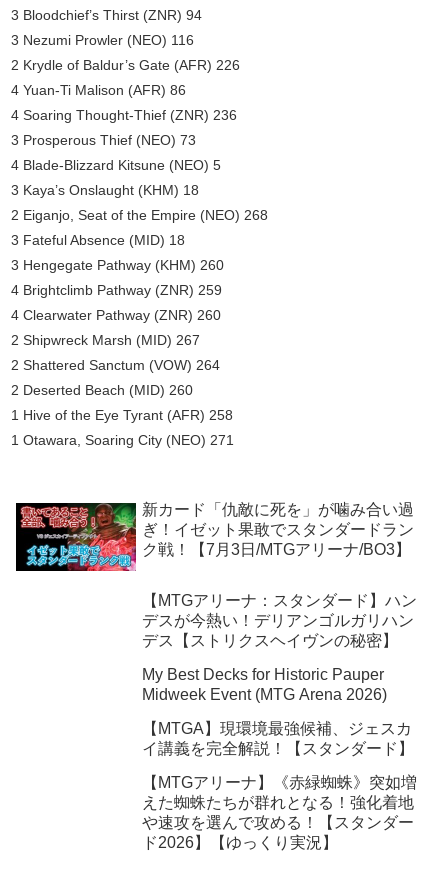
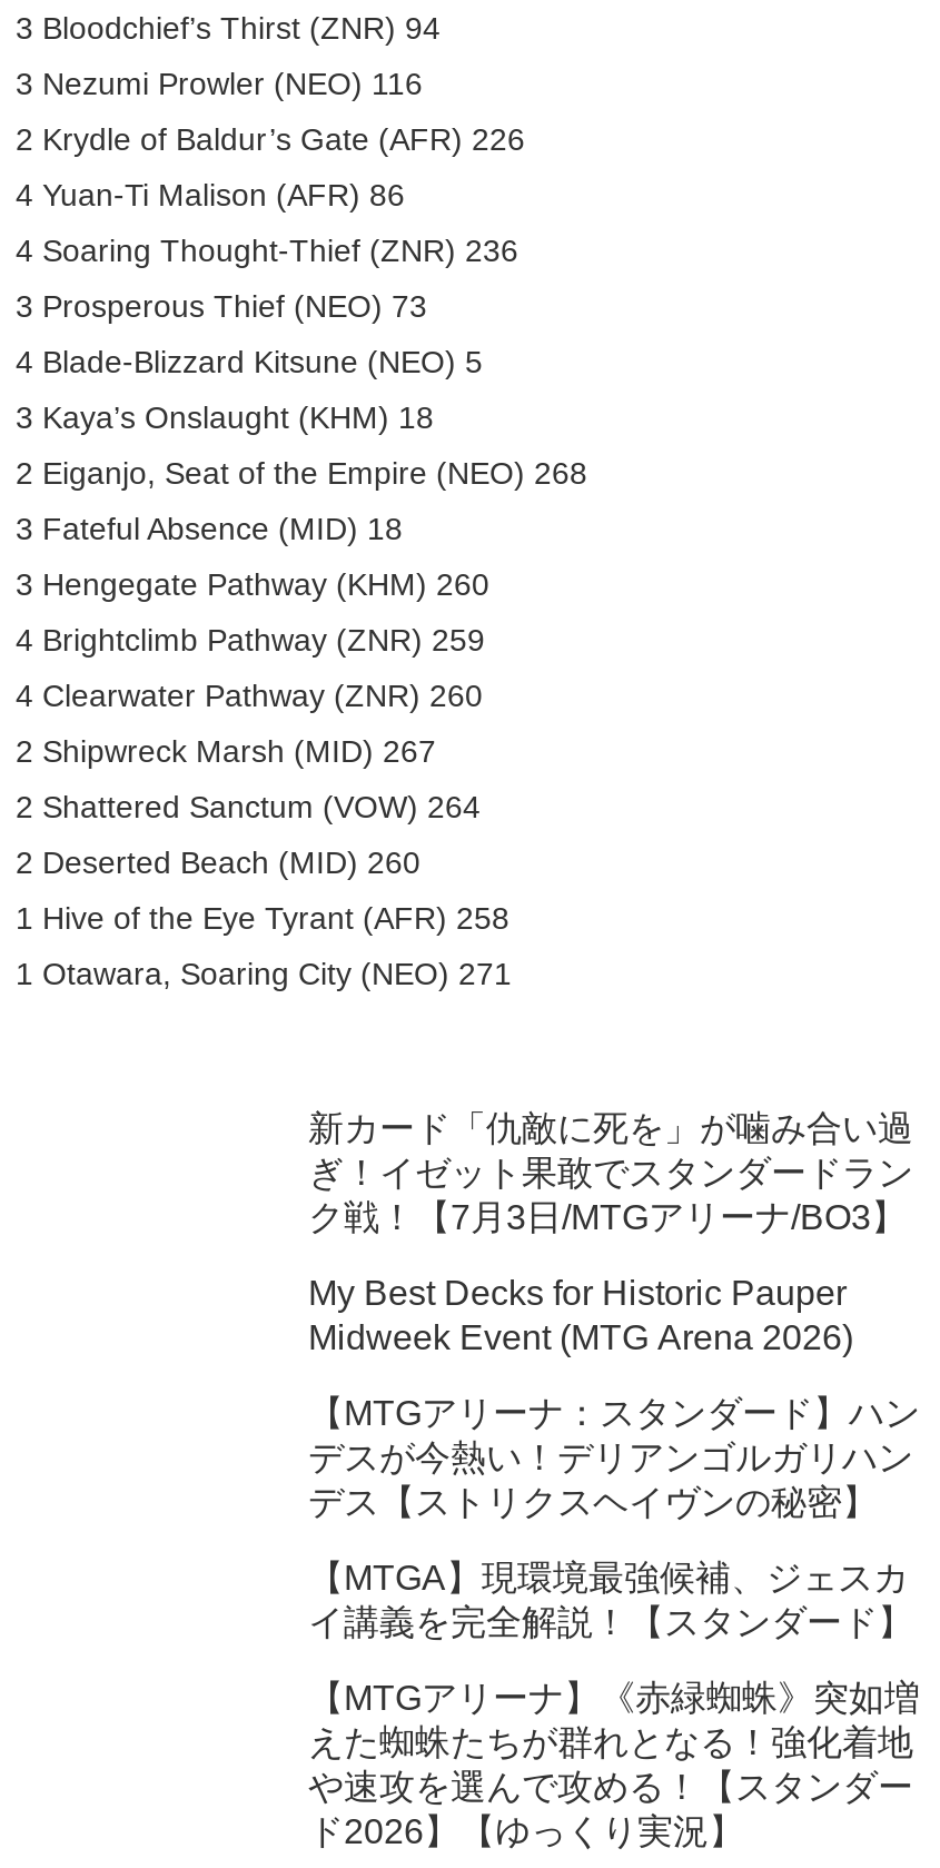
[15,502,137,572] [image] -> none
moved [142,592,417,649] -> [308,1394,920,1521]: 【MTGアリーナ：スタンダード】ハン | デスが今熱い！デリアンゴルガリハン | デス【ストリクスヘイヴンの秘密】
moved [142,666,387,703] -> [308,1274,853,1356]: My Best Decks for Historic Pauper | Midweek Event (MTG Arena 2026)

